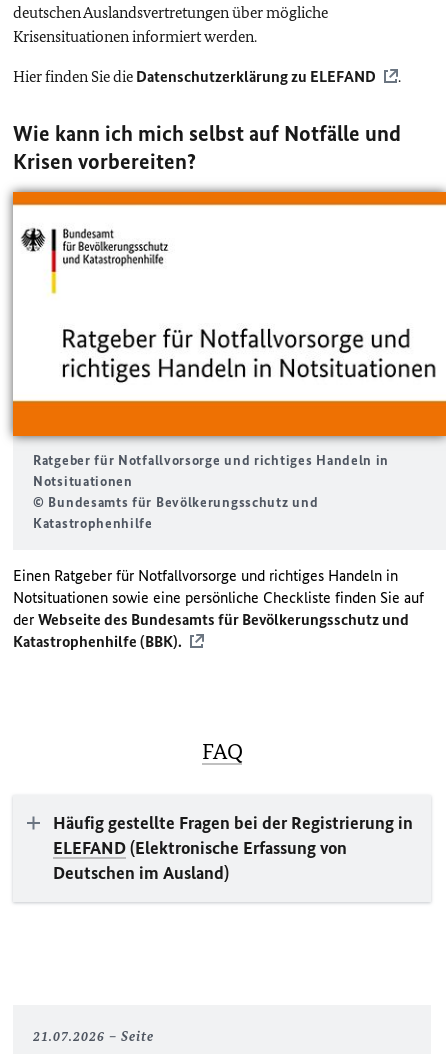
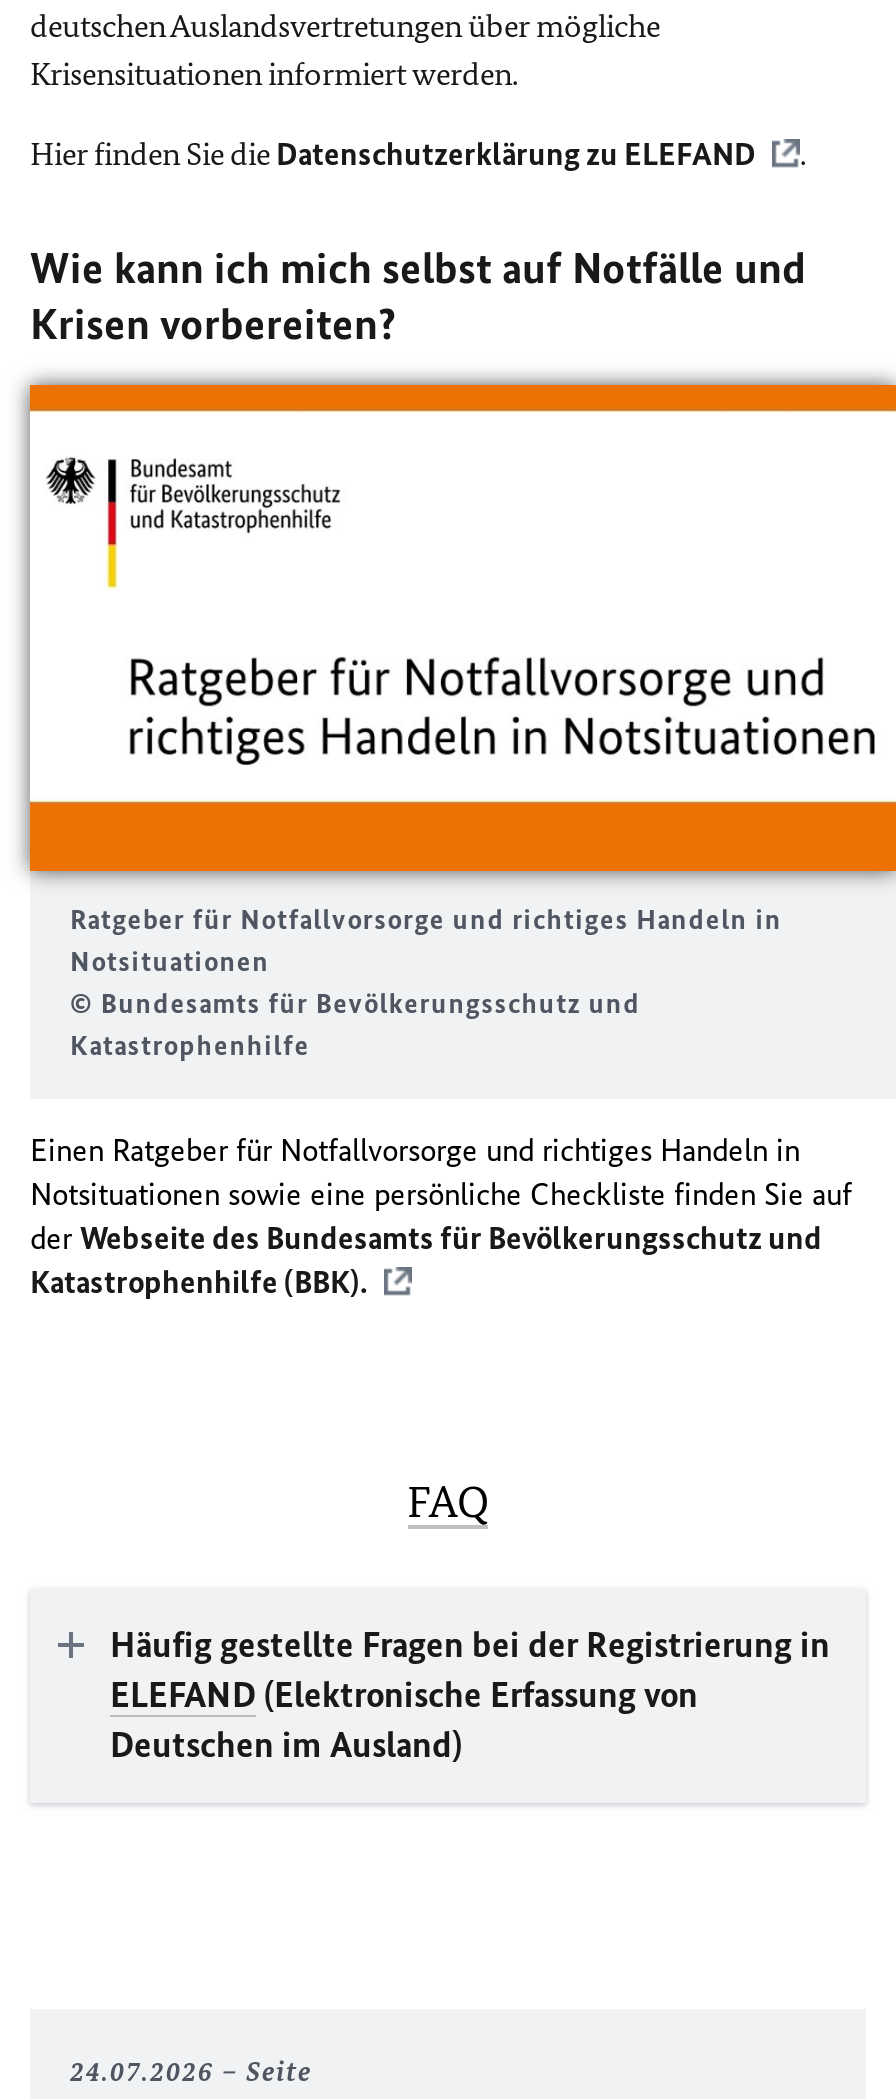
[33,1028,154,1045] 21.07.2026 Seite -> [70,2056,312,2090] 24.07.2026 Seite

